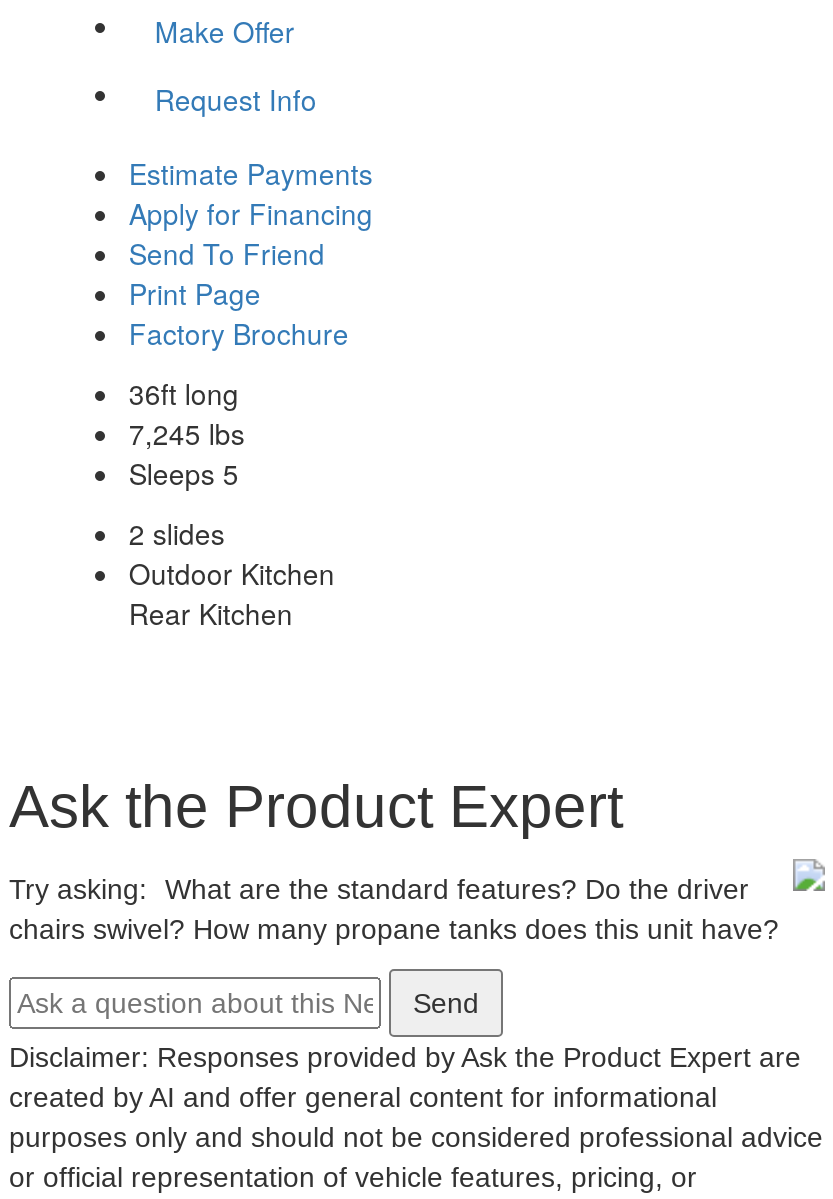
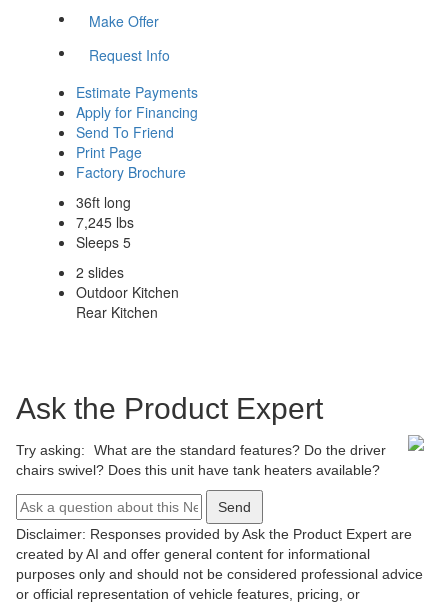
[9,912,779,944] chairs swivel? How many propane tanks does this unit have? -> [16,462,380,478] chairs swivel? Does this unit have tank heaters available?

